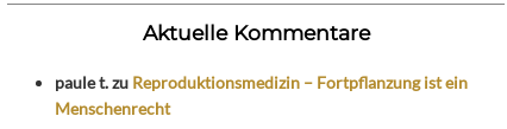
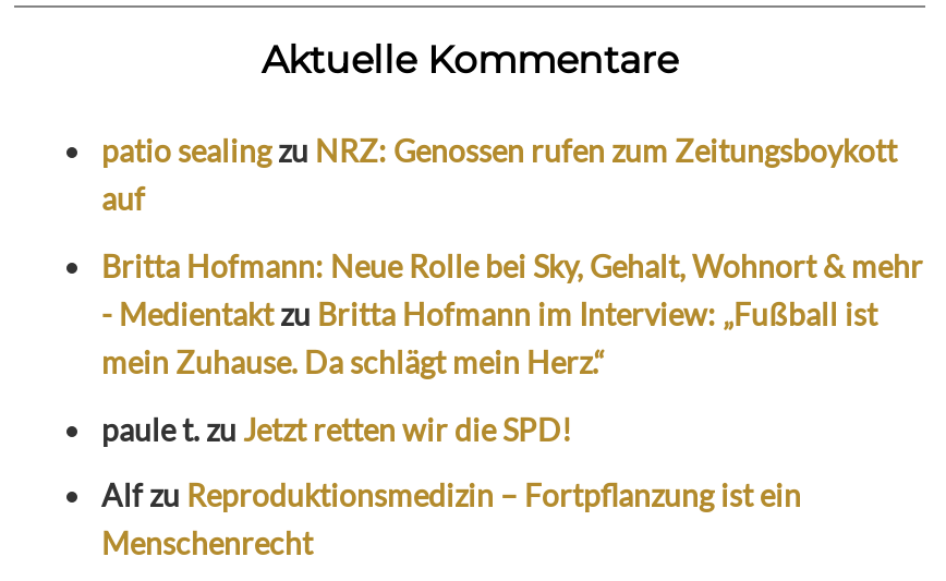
[55,72,468,92] paule t. zu Reproduktionsmedizin – Fortpflanzung ist ein -> [101,132,923,515] patio sealing zu NRZ: Genossen rufen zum Zeitungsboykott | auf | Britta Hofmann: Neue Rolle bei Sky, Gehalt, Wohnort & mehr | - Medientakt zu Britta Hofmann im Interview: „Fußball ist | mein Zuhause. Da schlägt mein Herz.“ | paule t. zu Jetzt retten wir die SPD! | Alf zu Reproduktionsmedizin – Fortpflanzung ist ein

